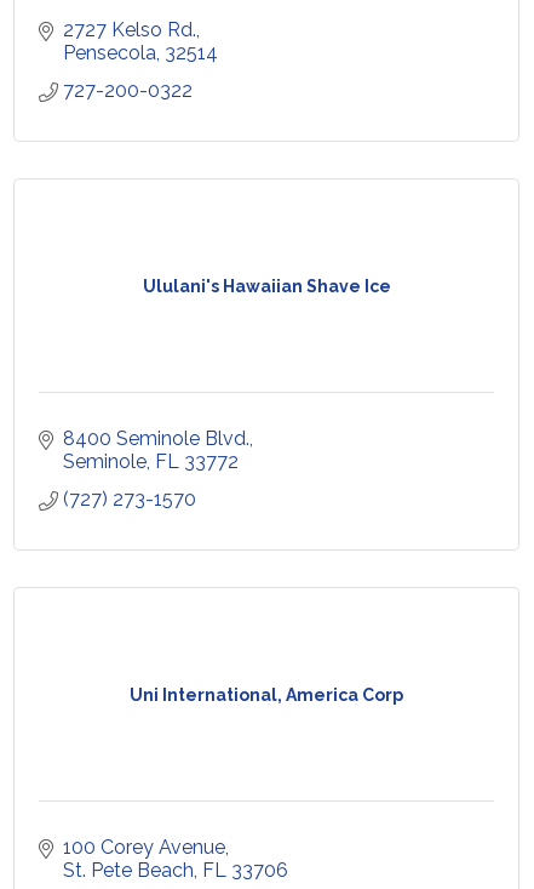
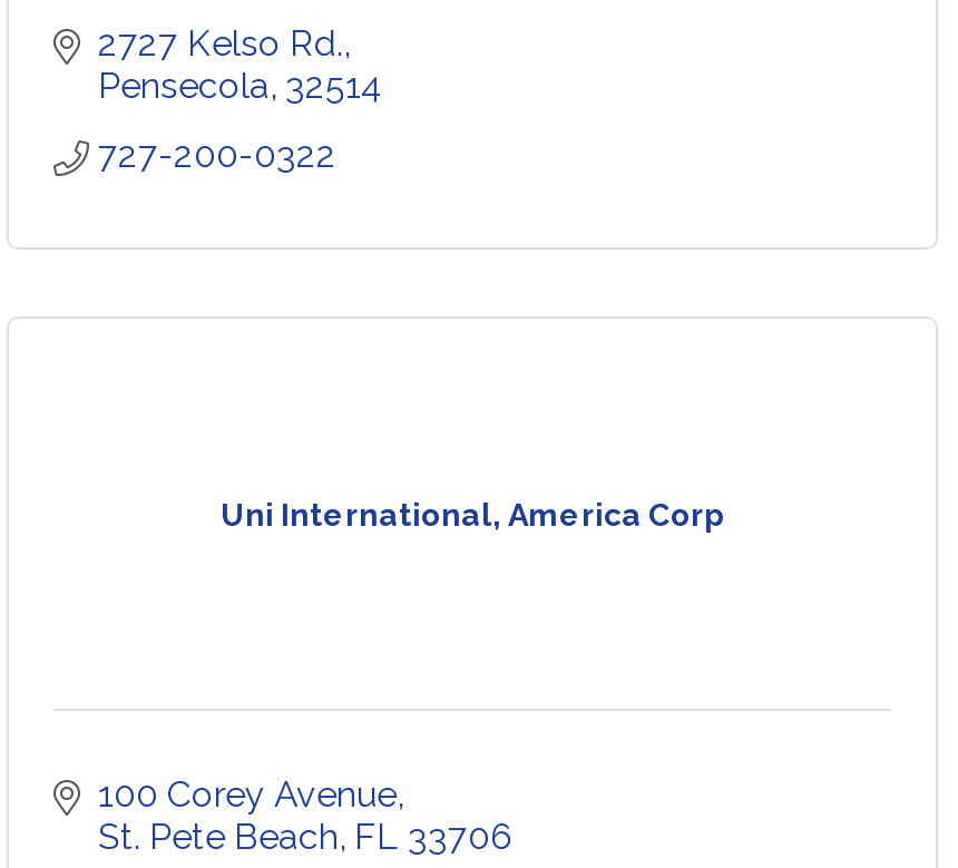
[142,276,391,296] Ululani's Hawaiian Shave Ice -> none
[63,427,249,510] 8400 Seminole Blvd. | Seminole FL 33772 | (727) 273-1570 -> none

